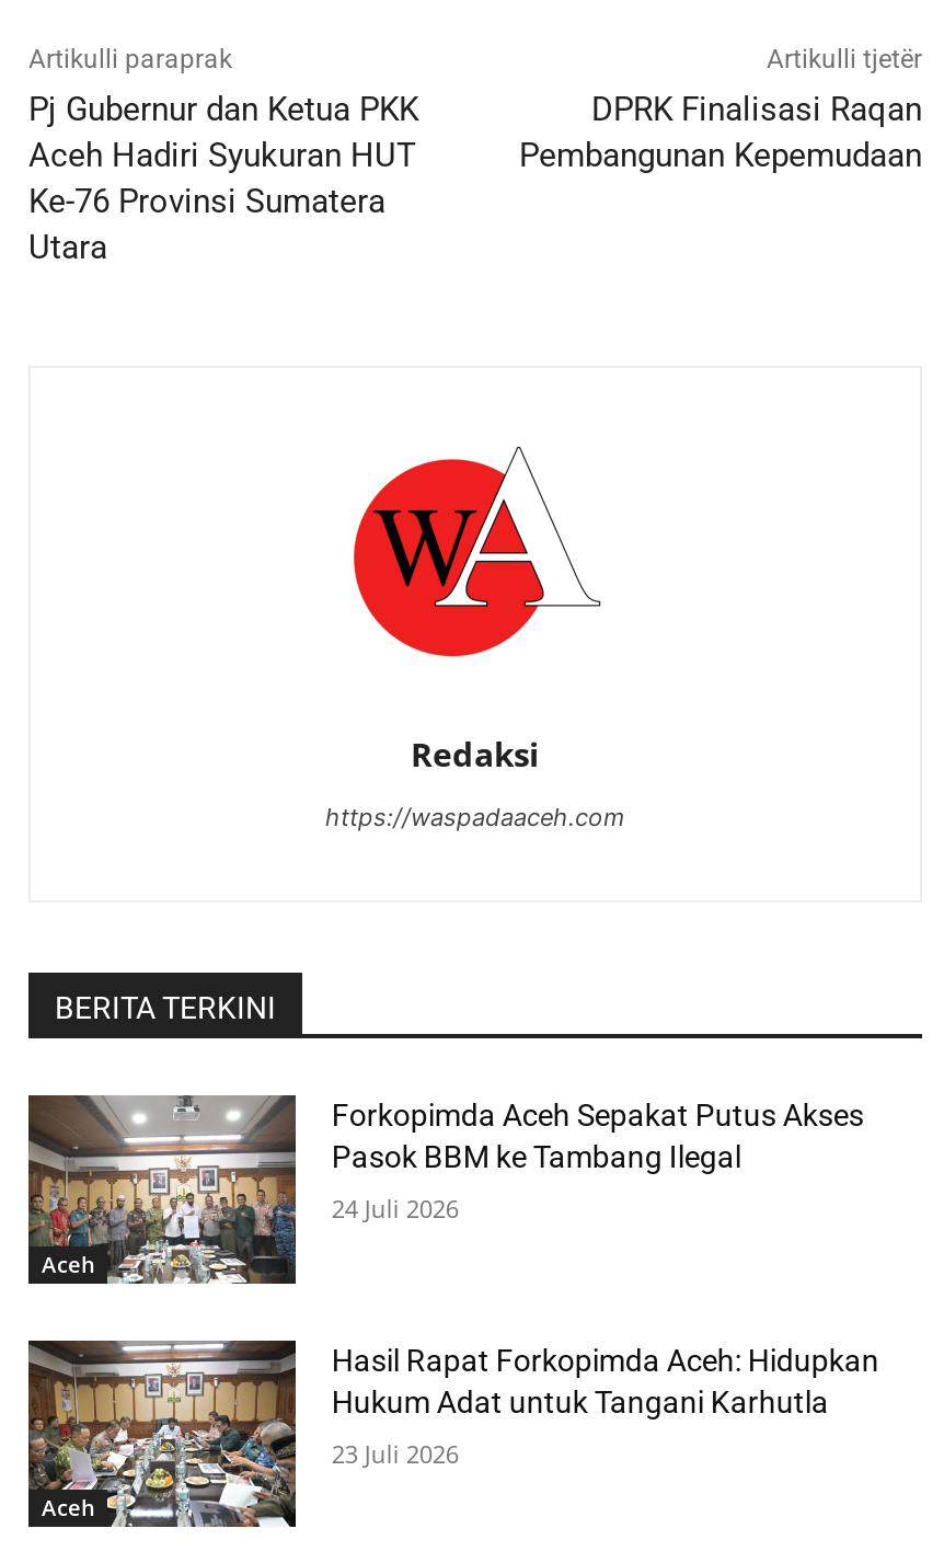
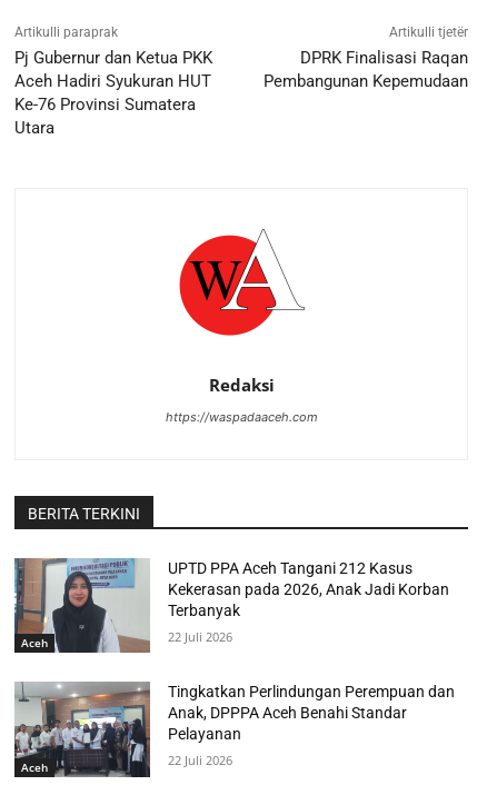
[26,1094,864,1285] [image] | Forkopimda Aceh Sepakat Putus Akses | Pasok BBM ke Tambang Ilegal -> [13,557,450,654] [image] | UPTD PPA Aceh Tangani 212 Kasus | Kekerasan pada 2026, Anak Jadi Korban | Terbanyak
[332,1192,459,1225] 24 Juli 2026 -> [168,628,233,645] 22 Juli 2026
[26,1340,879,1528] [image] | Hasil Rapat Forkopimda Aceh: Hidupkan | Hukum Adat untuk Tangani Karhutla -> [14,682,455,778] [image] | Tingkatkan Perlindungan Perempuan dan | Anak, DPPPA Aceh Benahi Standar | Pelayanan
[332,1437,459,1470] 23 Juli 2026 -> [168,752,233,769] 22 Juli 2026

